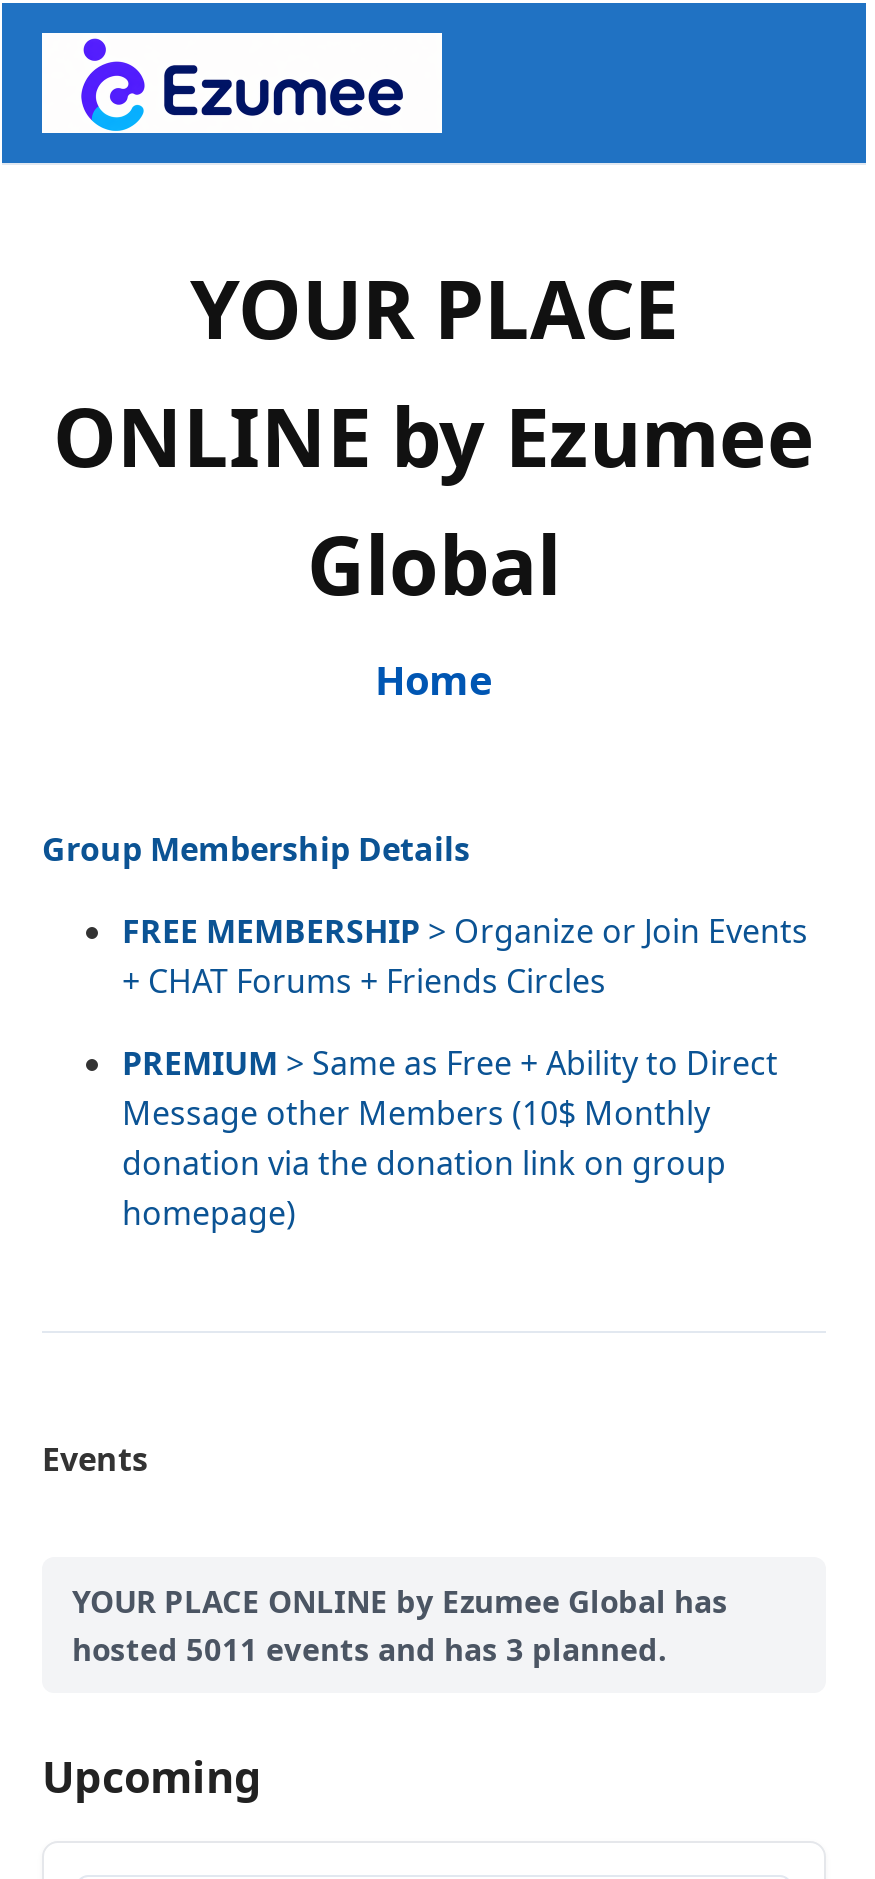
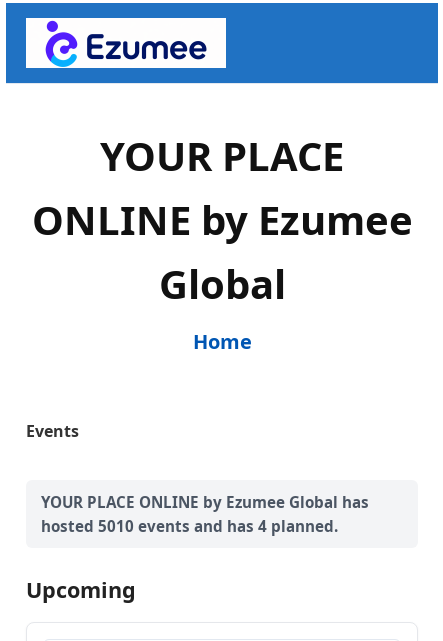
[42,827,808,1235] Group Membership Details | FREE MEMBERSHIP > Organize or Join Events | + CHAT Forums + Friends Circles | PREMIUM > Same as Free + Ability to Direct | Message other Members (10$ Monthly | donation via the donation link on group | homepage) -> none
[72,1628,666,1668] hosted 5011 events and has 3 planned. -> [41,516,338,536] hosted 5010 events and has 4 planned.

